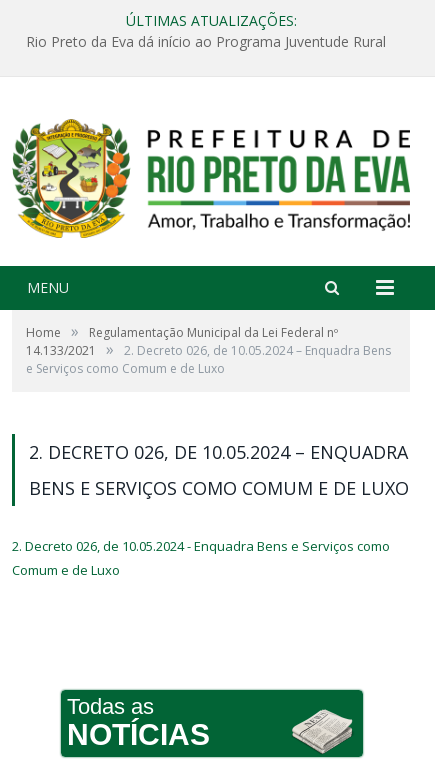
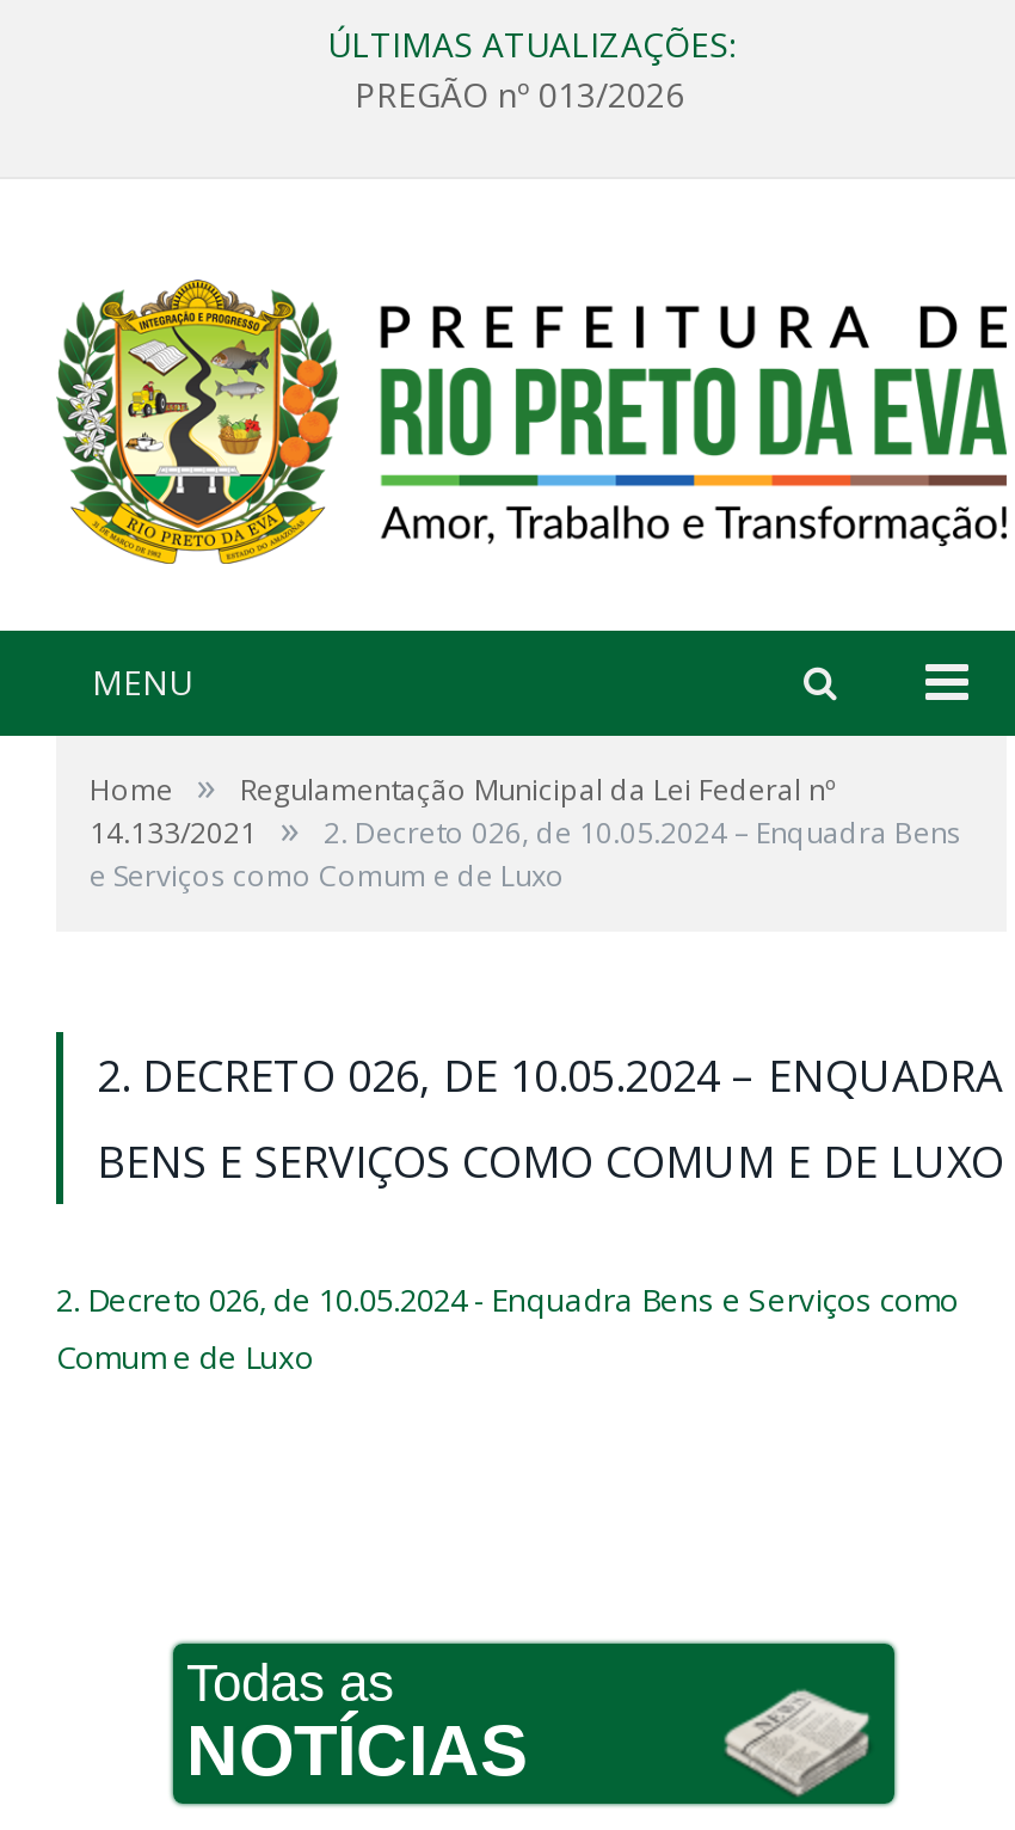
[26,32,386,51] Rio Preto da Eva dá início ao Programa Juventude Rural -> [355,72,684,118] PREGÃO nº 013/2026

